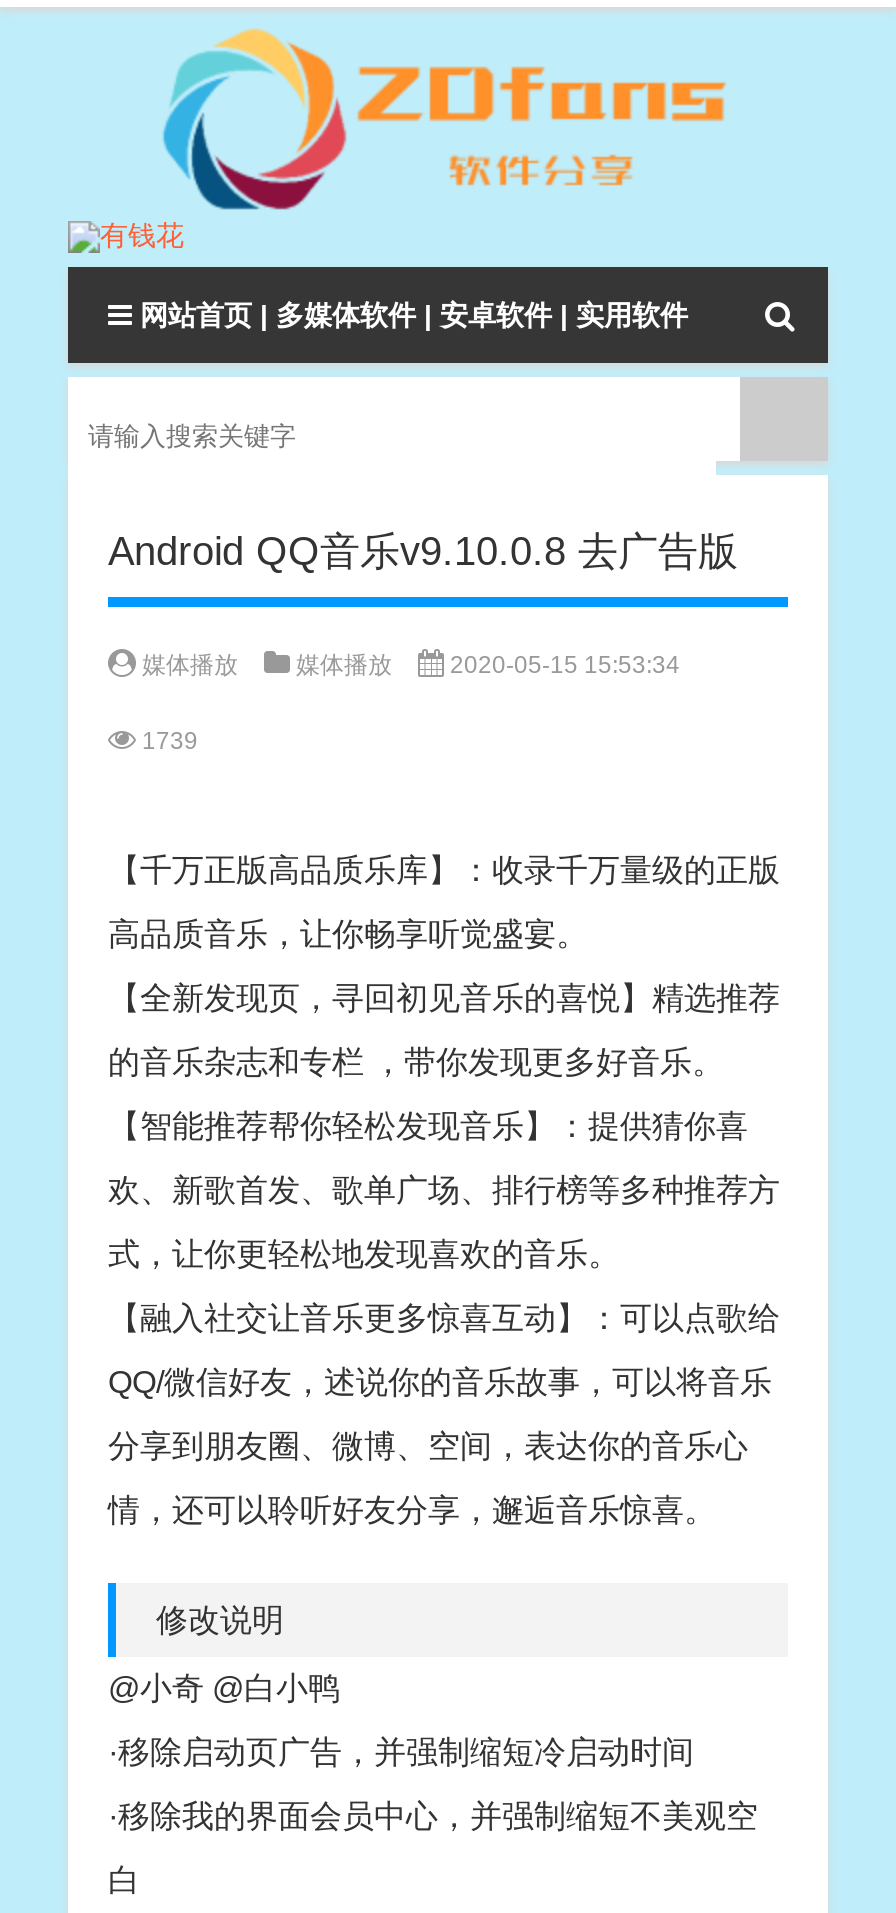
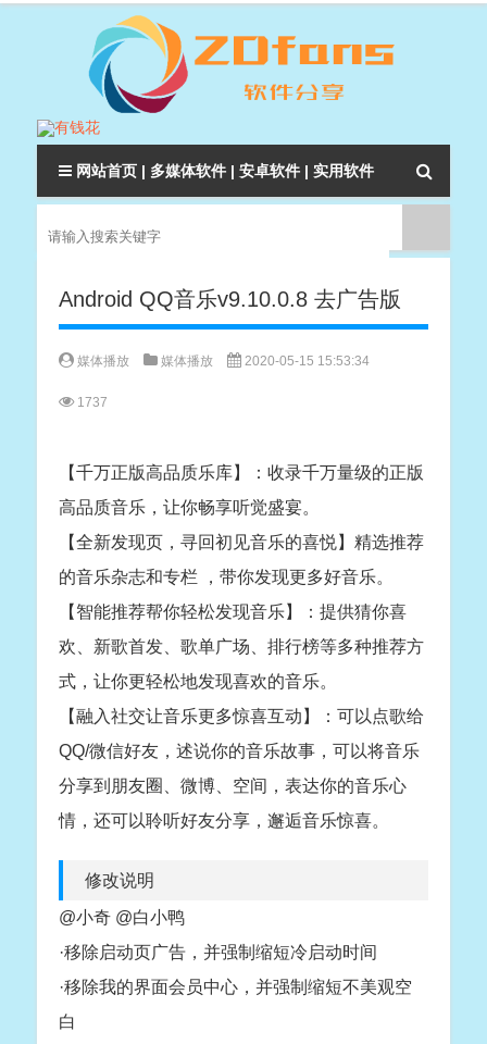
[136,727,198,755] 1739 -> [74,395,108,410] 1737

